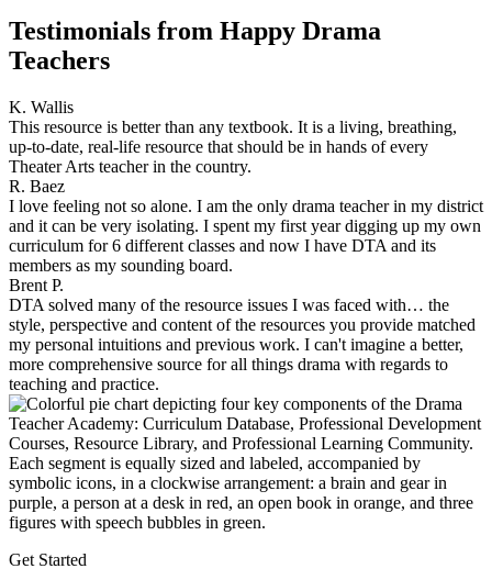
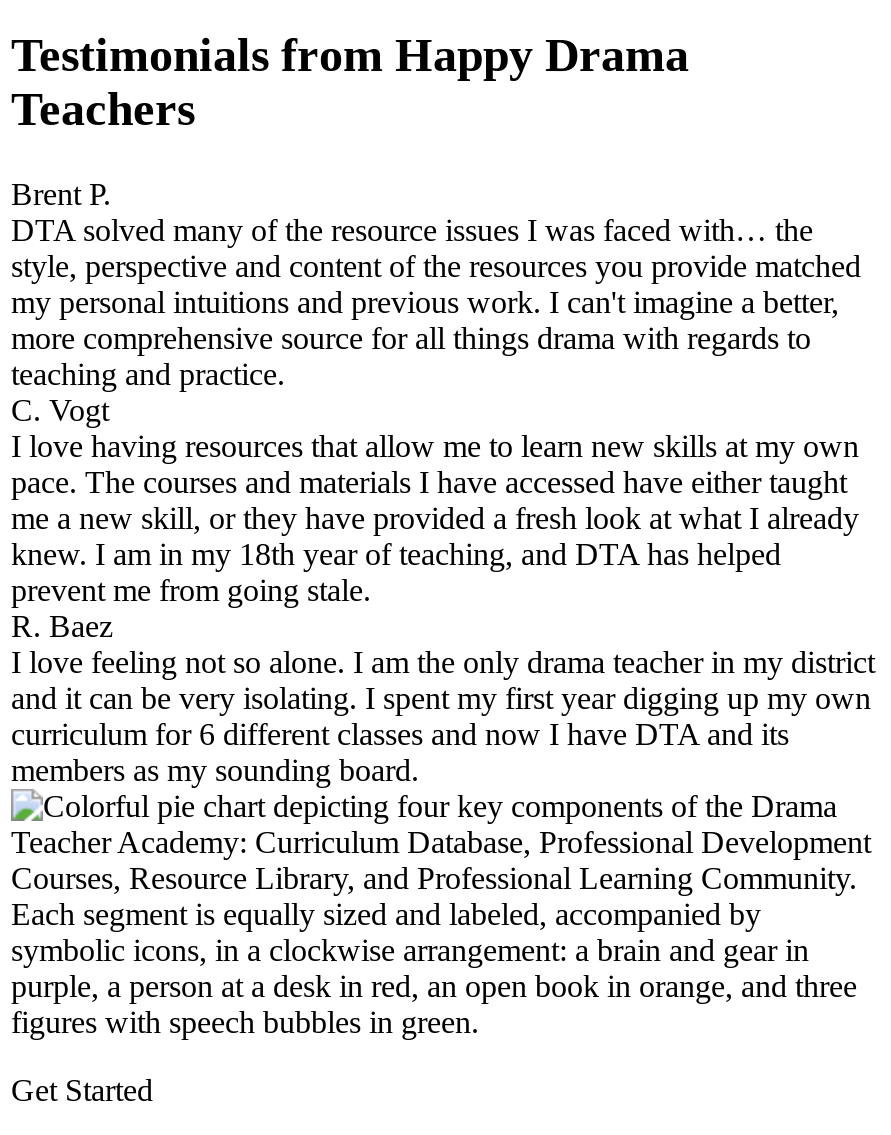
[9,98,457,176] K. Wallis | This resource is better than any textbook. It is a living, breathing, | up-to-date, real-life resource that should be in hands of every | Theater Arts teacher in the country. -> none
moved [9,177,483,275] -> [11,609,875,787]: R. Baez | I love feeling not so alone. I am the only drama teacher in my district | and it can be very isolating. I spent my first year digging up my own | curriculum for 6 different classes and now I have DTA and its | members as my sounding board.
moved [9,276,476,393] -> [11,177,861,391]: Brent P. | DTA solved many of the resource issues I was faced with… the | style, perspective and content of the resources you provide matched | my personal intuitions and previous work. I can't imagine a better, | more comprehensive source for all things drama with regards to | teaching and practice.
none -> [11,393,859,607] C. Vogt | I love having resources that allow me to learn new skills at my own | pace. The courses and materials I have accessed have either taught | me a new skill, or they have provided a fresh look at what I already | knew. I am in my 18th year of teaching, and DTA has helped | prevent me from going stale.

